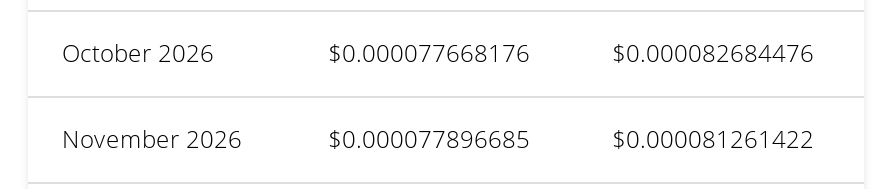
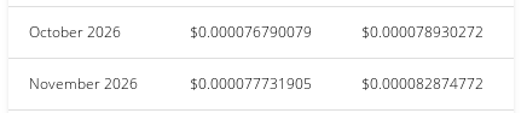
[328,36,530,70] $0.000077668176 -> [190,22,312,42] $0.000076790079
[612,36,814,70] $0.000082684476 -> [361,22,483,42] $0.000078930272
[328,122,530,156] $0.000077896685 -> [190,73,312,94] $0.000077731905
[612,122,814,156] $0.000081261422 -> [361,73,483,94] $0.000082874772

